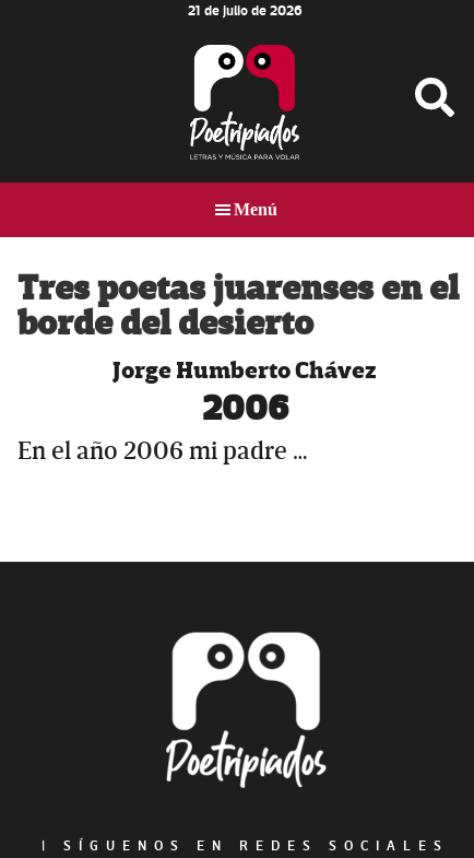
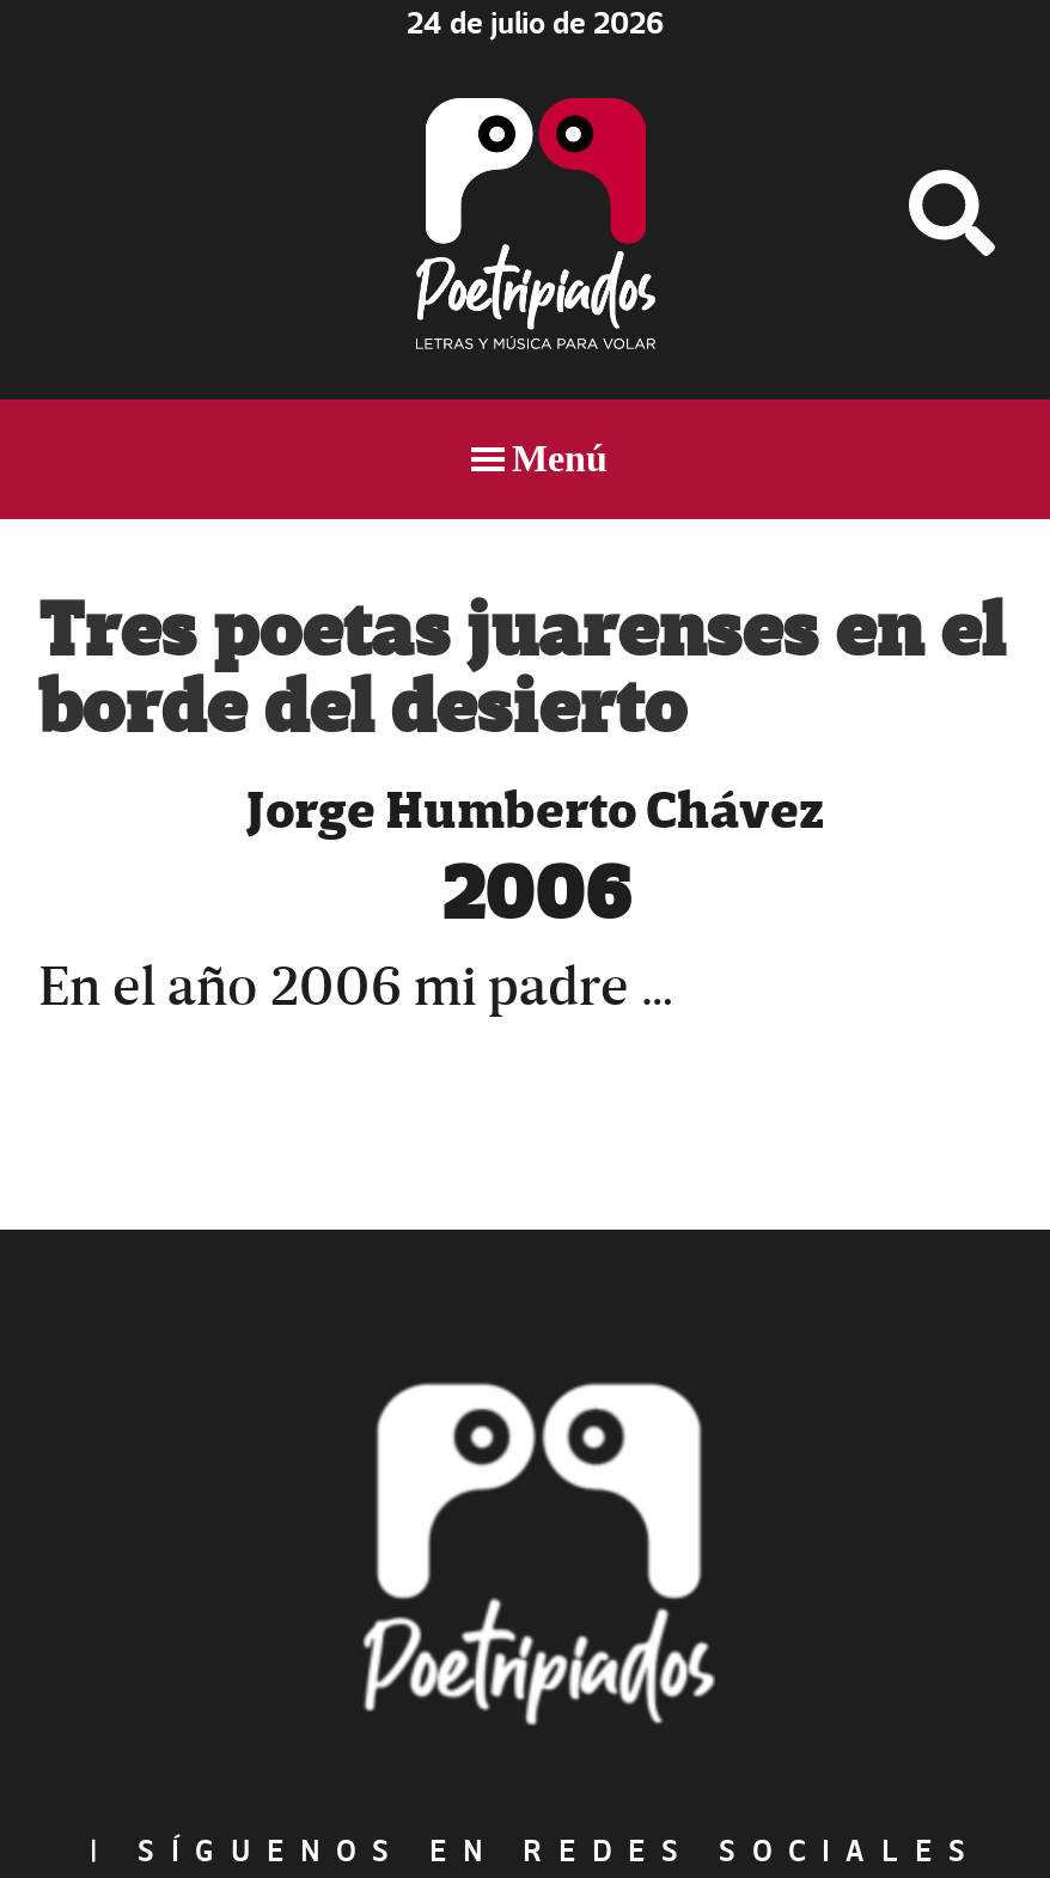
[187,2,302,20] 21 de julio de 2026 -> [407,5,665,43] 24 de julio de 2026

